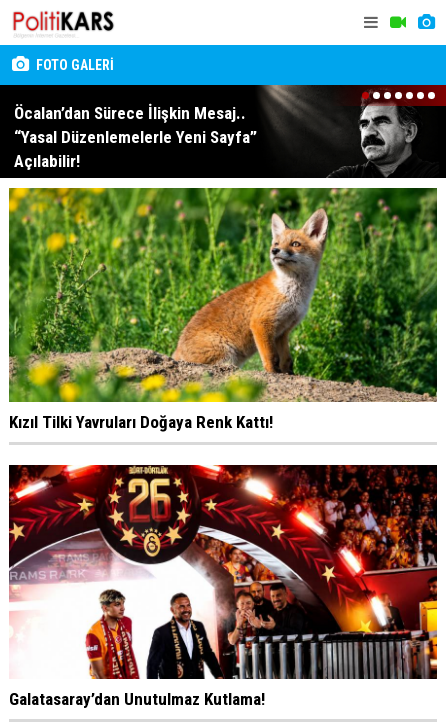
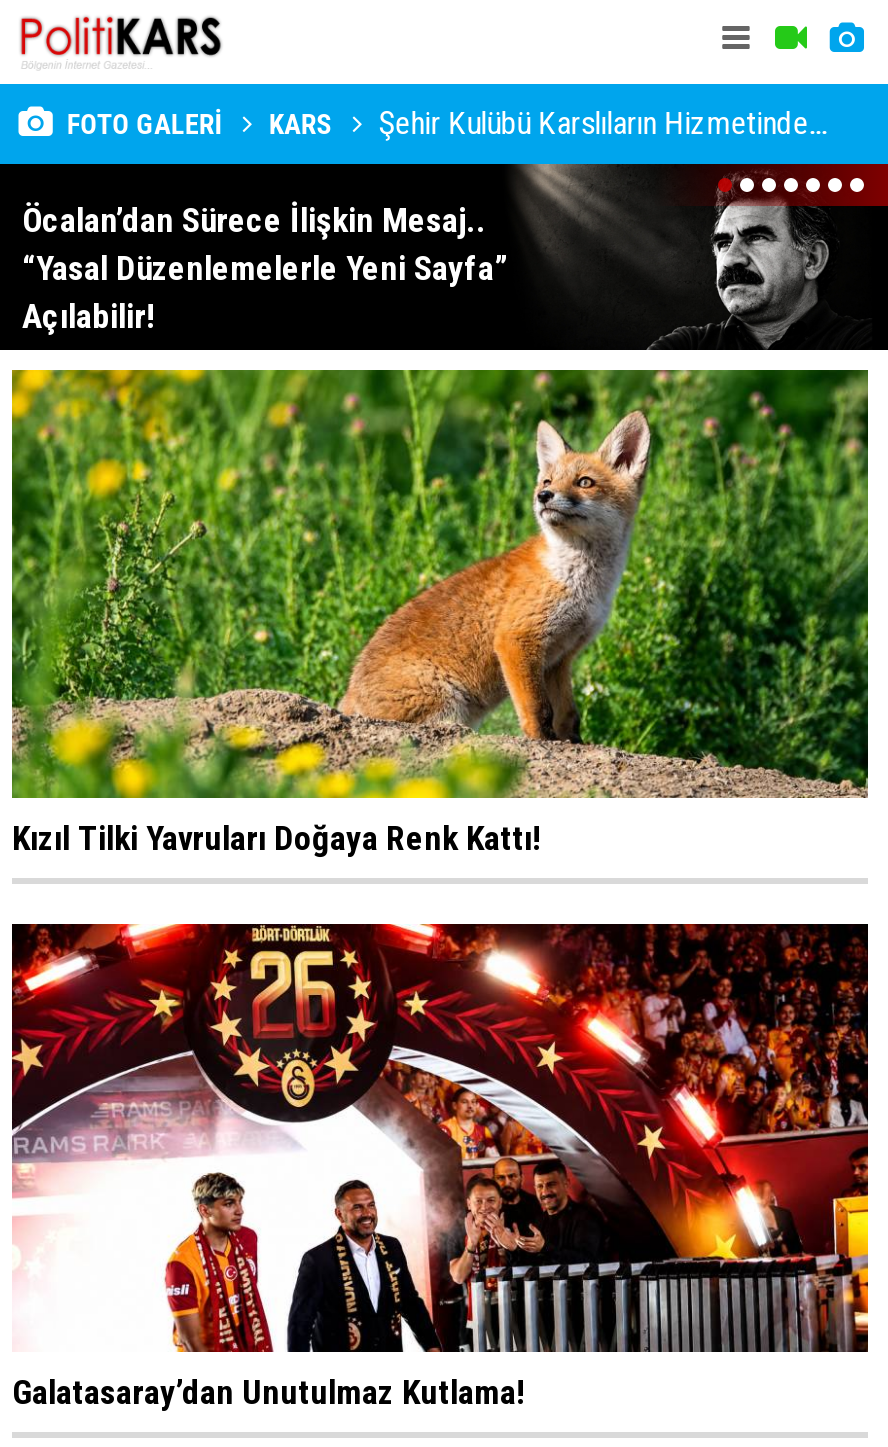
none -> [268,104,826,142] KARS | Şehir Kulübü Karslıların Hizmetinde...

